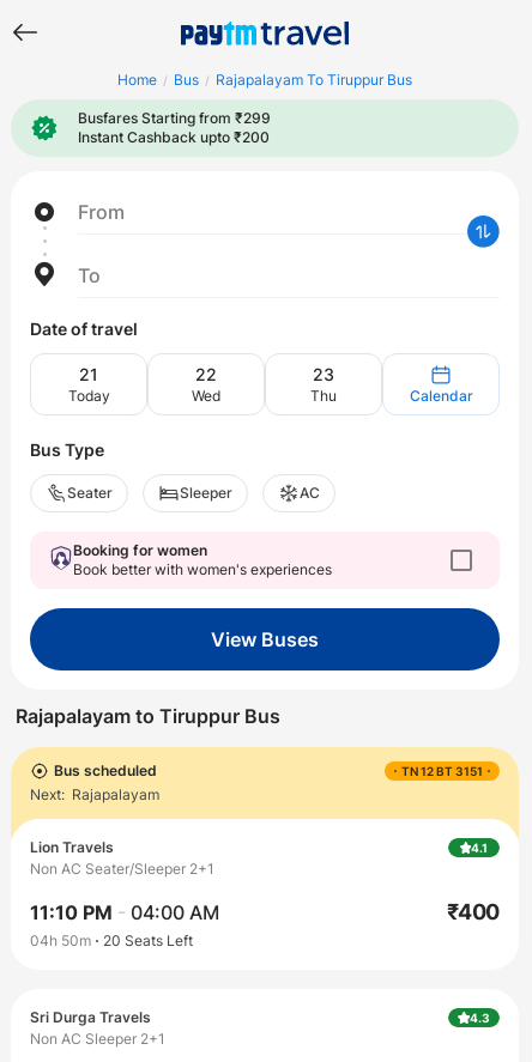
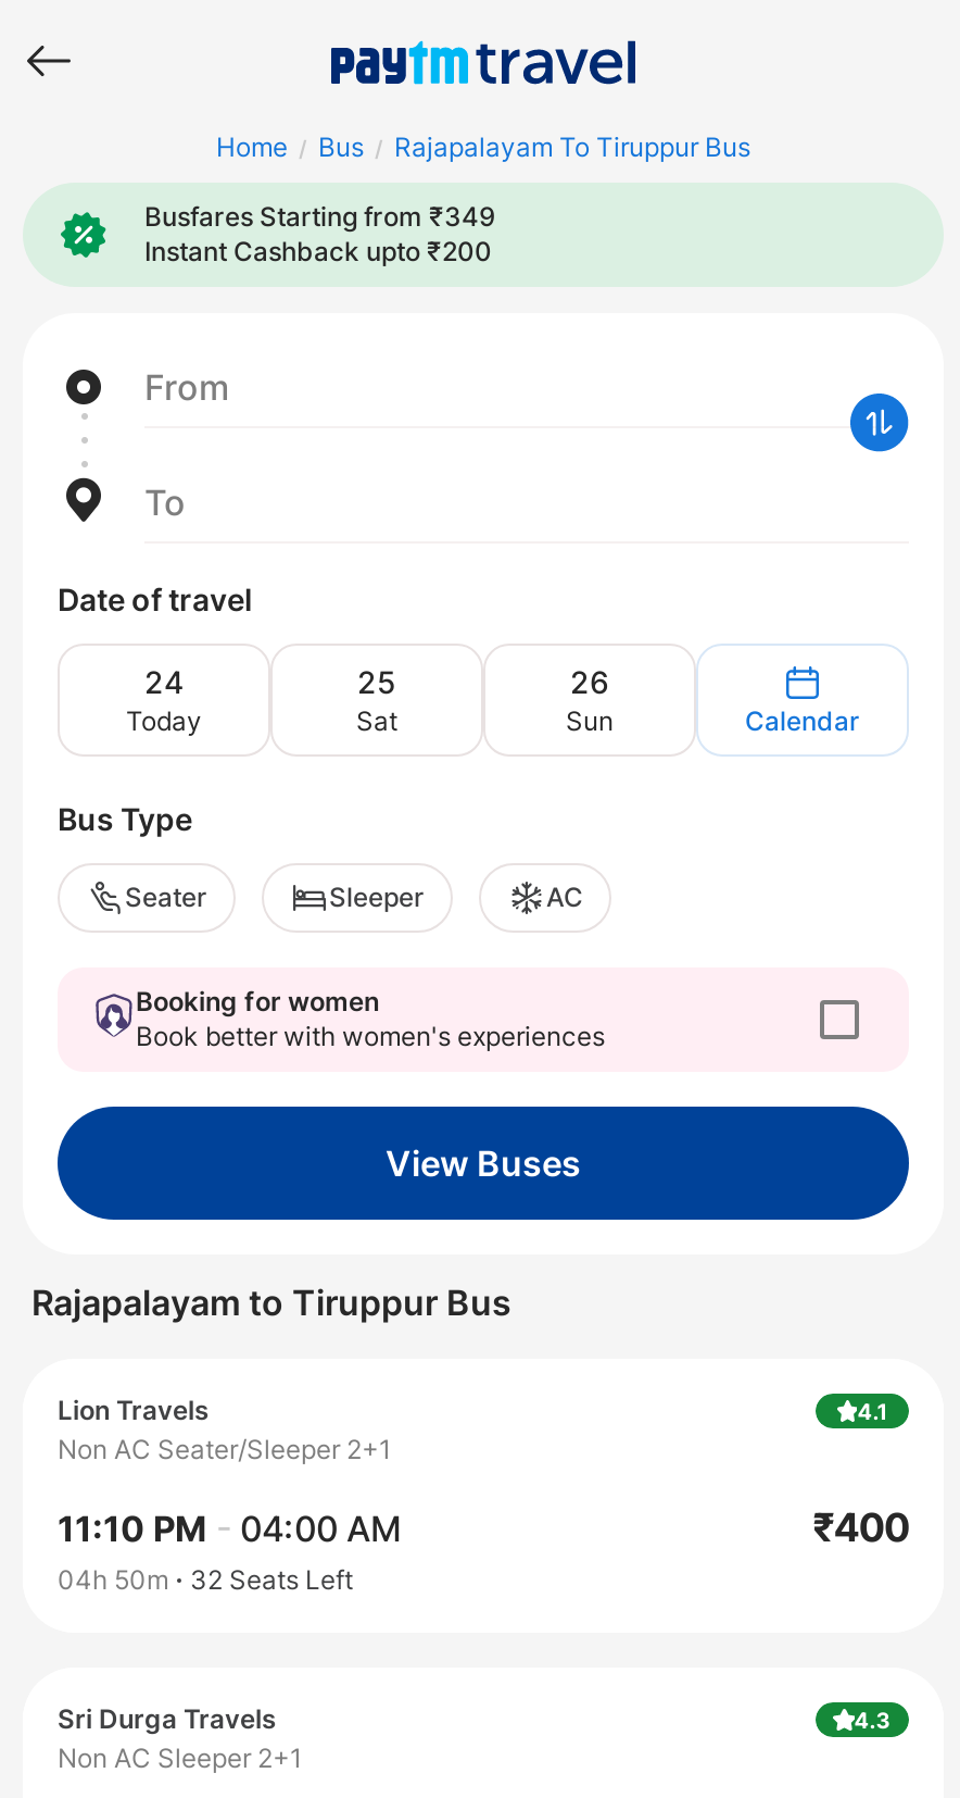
[78,109,271,127] Busfares Starting from ₹299 -> [144,200,496,233] Busfares Starting from ₹349
[79,364,98,384] 21 -> [144,663,184,700] 24
[192,364,220,405] 22 | Wed -> [356,663,397,737] 25 | Sat
[310,364,337,405] 23 | Thu -> [566,663,614,737] 26 | Sun
[11,747,519,837] [image] | Bus scheduled | TN 12 BT 3151 | Next: Rajapalayam -> none
[30,931,193,949] 04h 50m 20 Seats Left -> [58,1563,353,1596] 04h 50m 32 Seats Left

